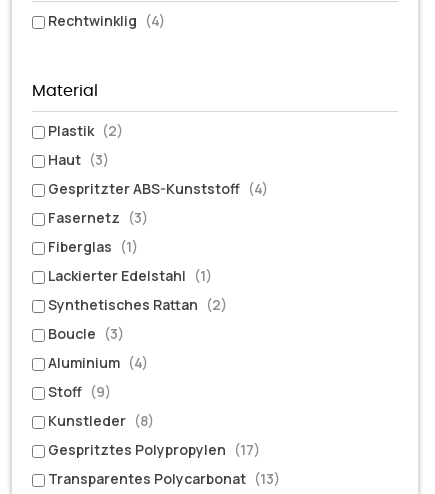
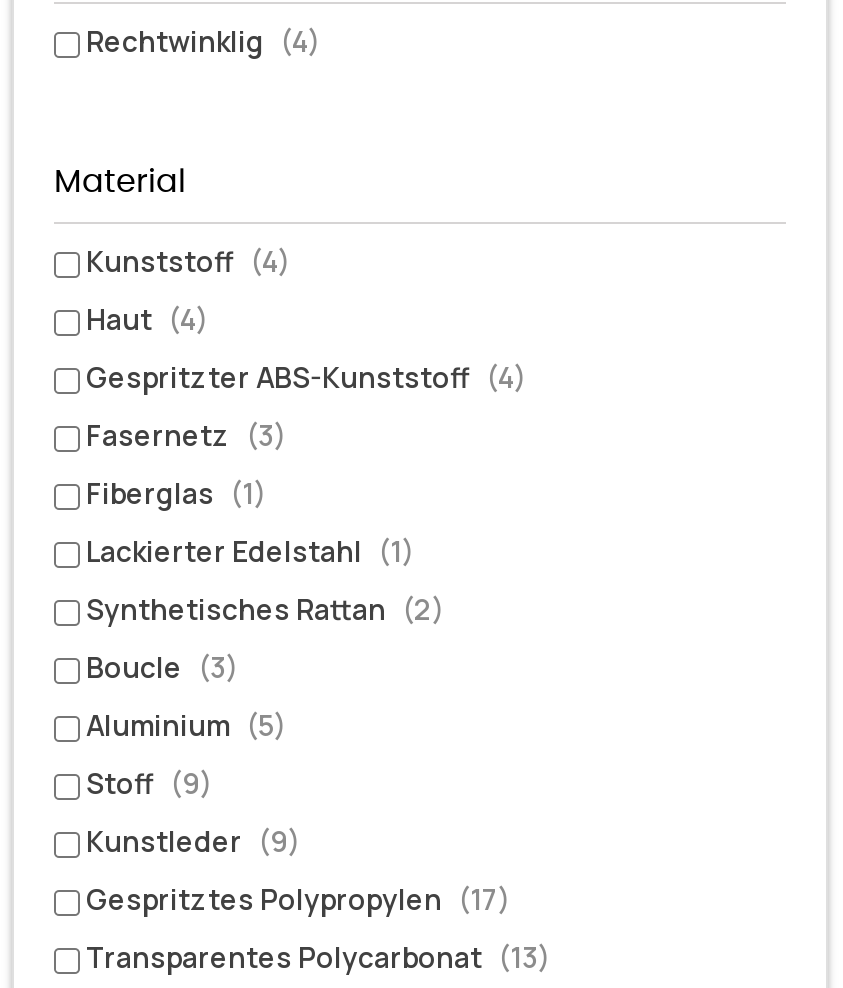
[48,121,123,140] Plastik (2) -> [86,242,290,280] Kunststoff (4)
[48,150,109,169] Haut (3) -> [86,300,208,338] Haut (4)
[48,353,148,372] Aluminium (4) -> [86,706,286,744] Aluminium (5)
[48,411,154,430] Kunstleder (8) -> [86,822,300,860] Kunstleder (9)

